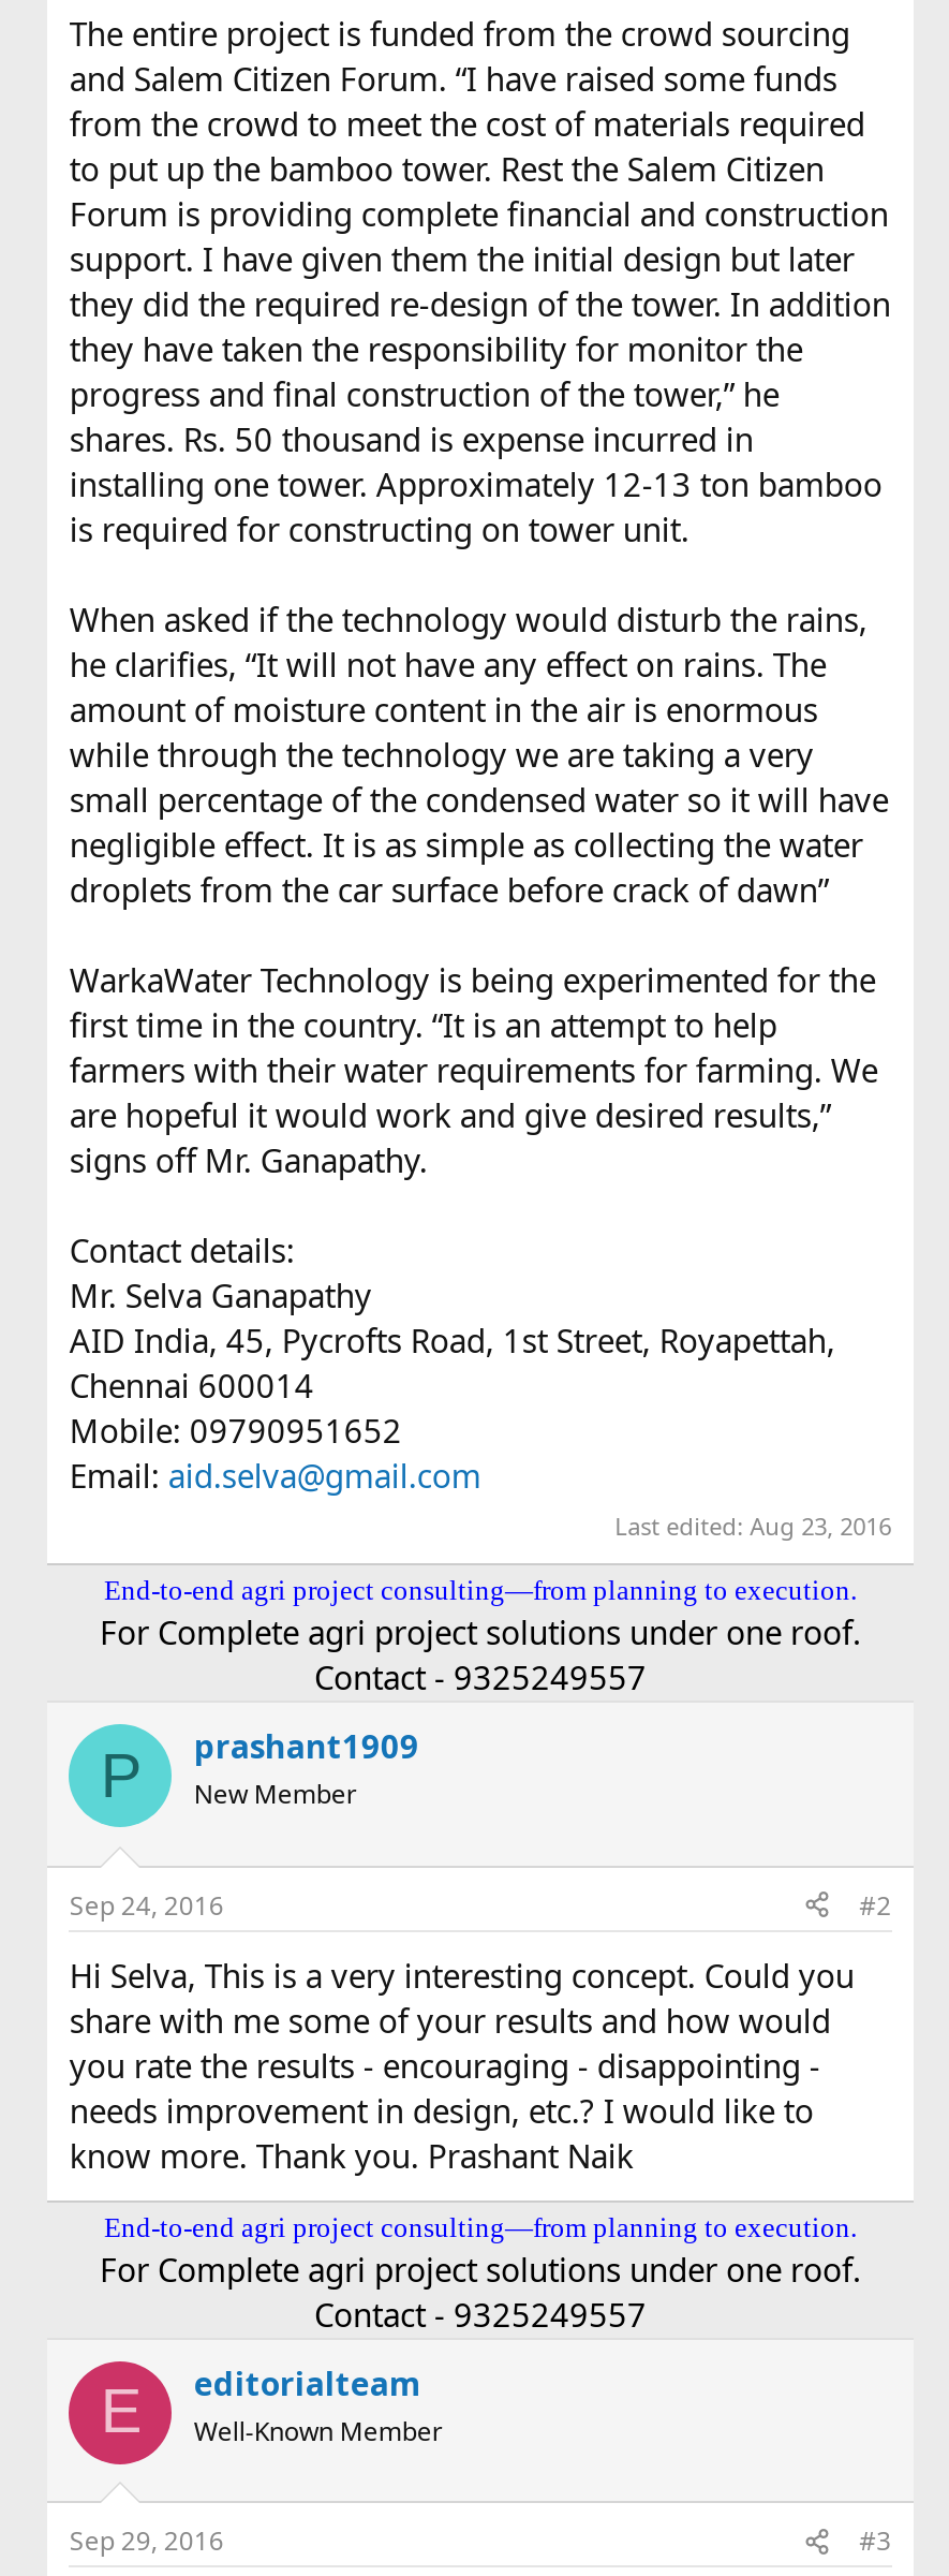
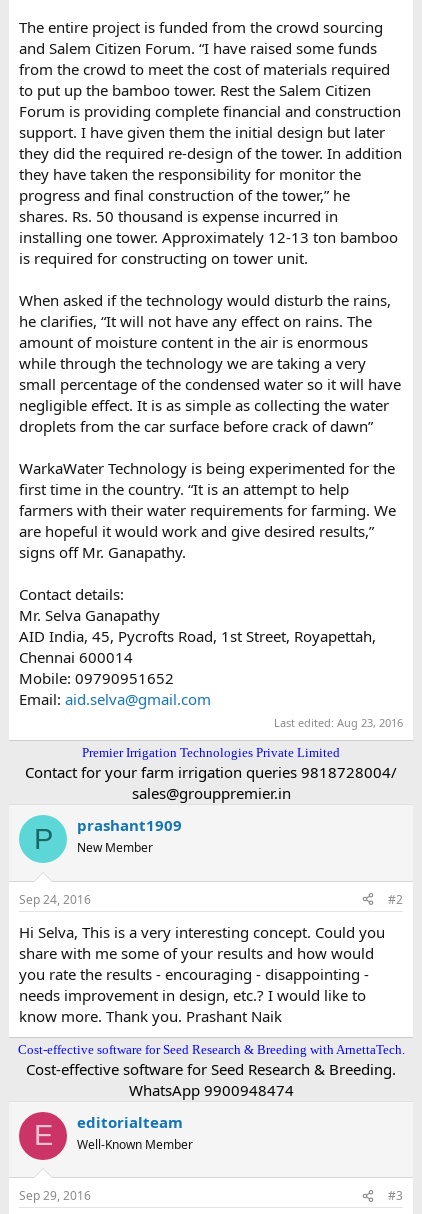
[100,1575,861,1699] End-to-end agri project consulting—from planning to execution. | For Complete agri project solutions under one roof. | Contact - 9325249557 -> [25,745,397,803] Premier Irrigation Technologies Private Limited | Contact for your farm irrigation queries 9818728004/ | sales@grouppremier.in
[100,2211,861,2335] End-to-end agri project consulting—from planning to execution. | For Complete agri project solutions under one roof. | Contact - 9325249557 -> [17,1042,404,1100] Cost-effective software for Seed Research & Breeding with ArnettaTech. | Cost-effective software for Seed Research & Breeding. | WhatsApp 9900948474

